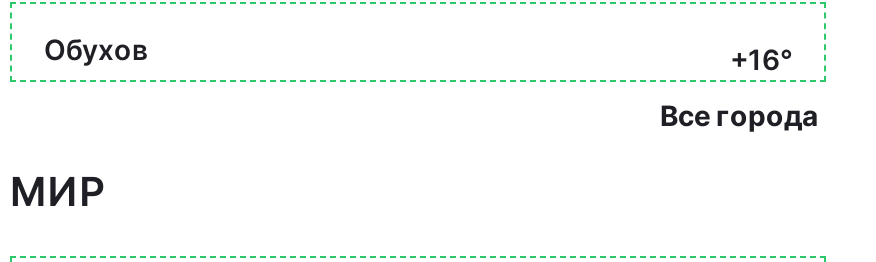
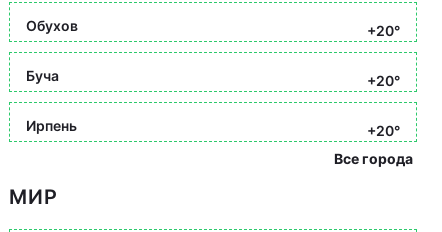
[730,42,792,76] +16° -> [26,22,400,139] +20° | Буча | +20° | Ирпень | +20°

